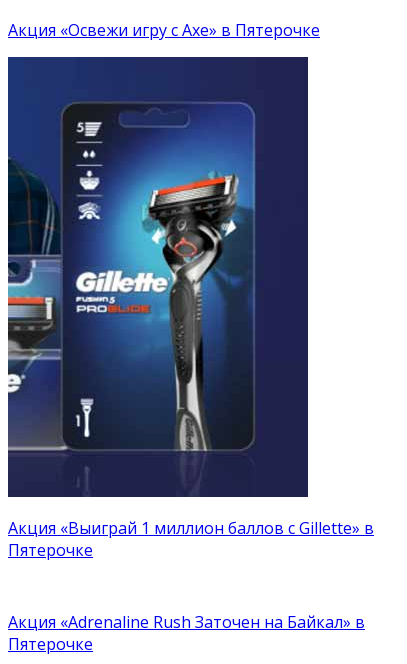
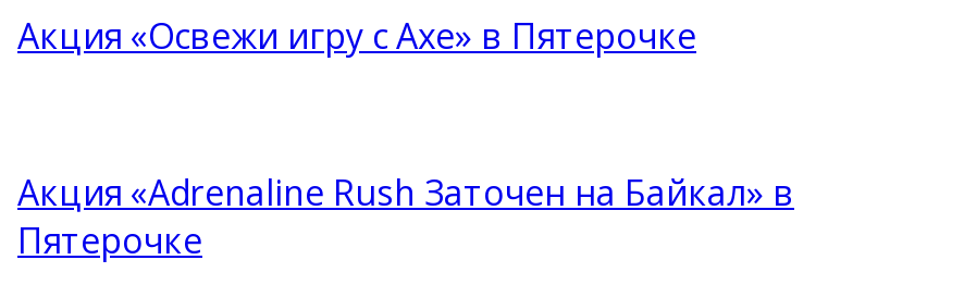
[7,56,374,561] [image] | Акция «Выиграй 1 миллион баллов с Gillette» в | Пятерочке -> none

